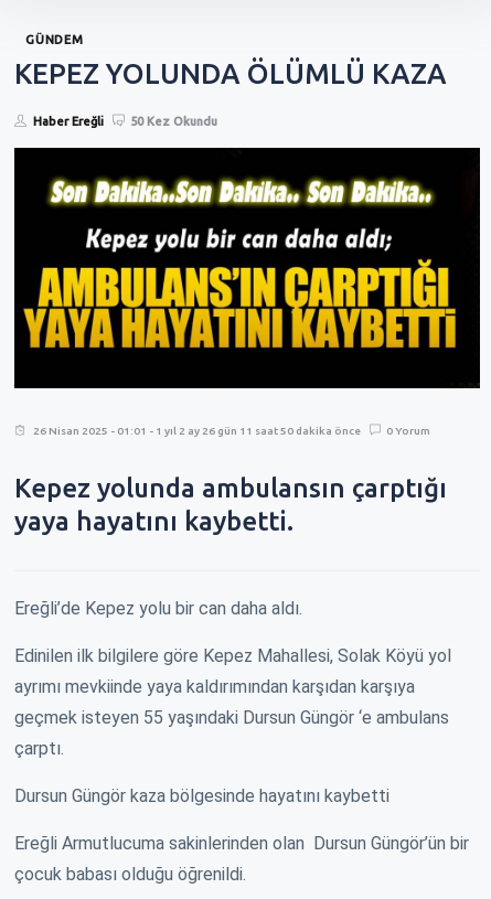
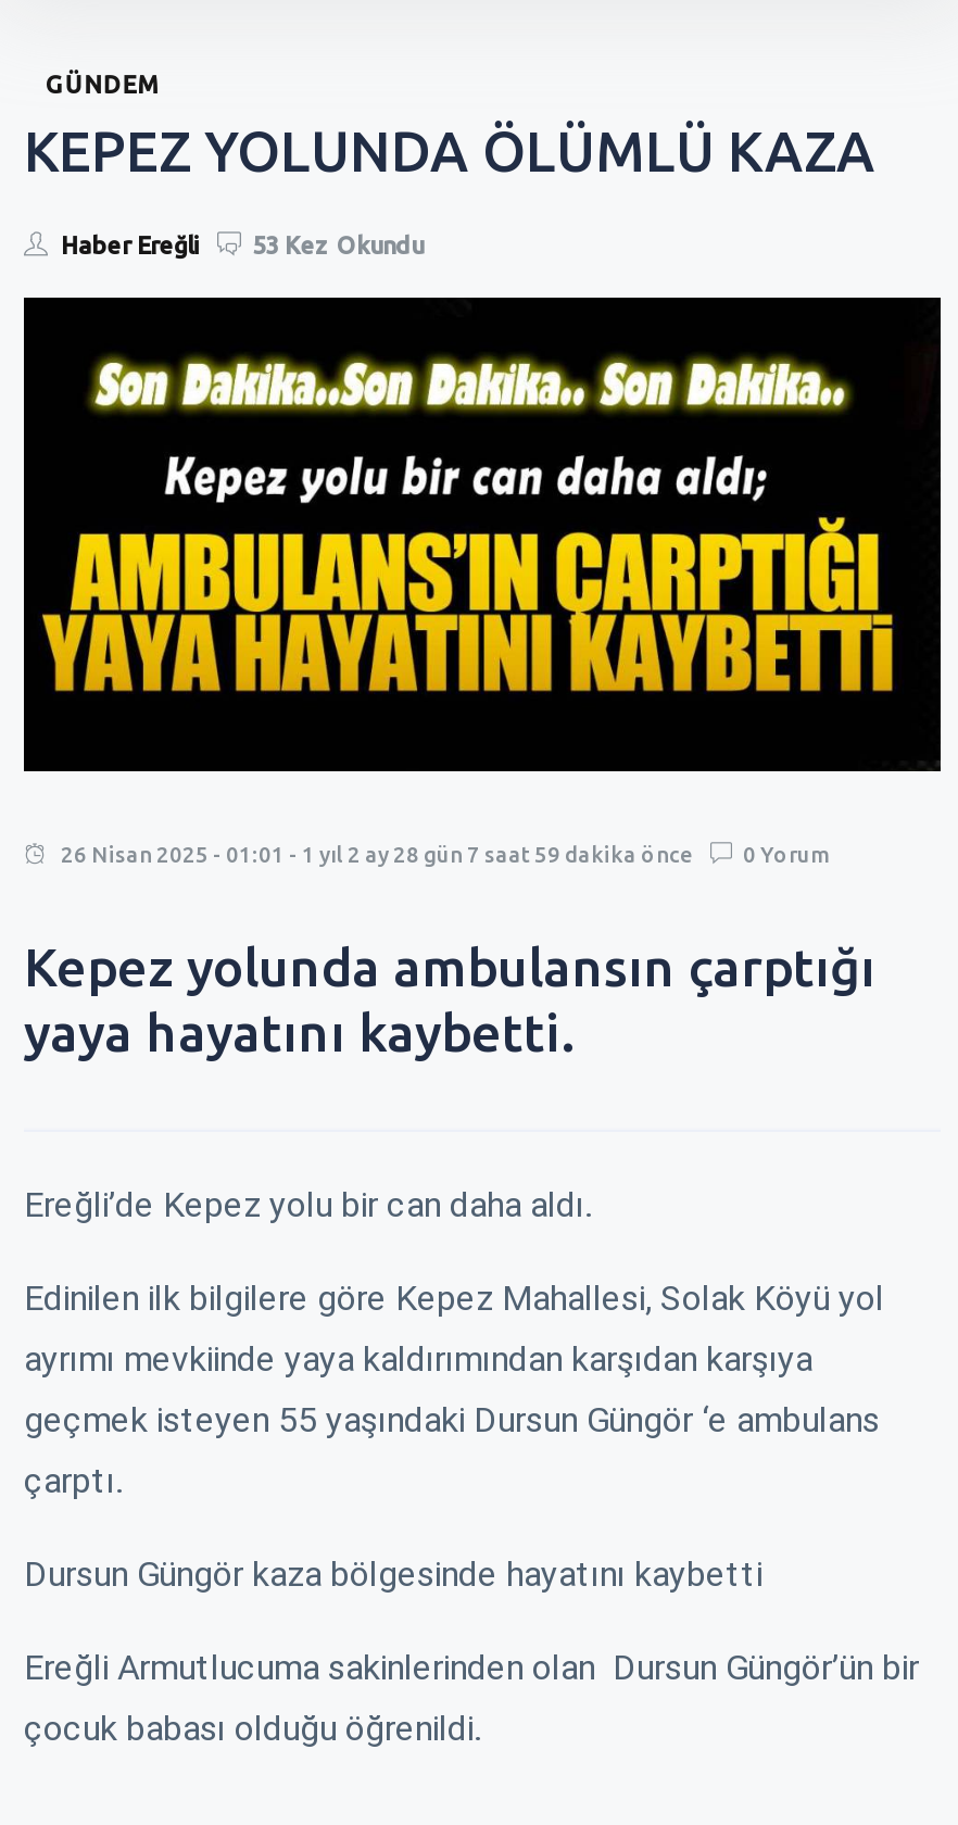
[33,115,217,128] Haber Ereğli 50 Kez Okundu -> [61,232,424,259] Haber Ereğli 53 Kez Okundu
[33,424,361,437] 26 Nisan 2025 - 01:01 - 1 yıl 2 ay 26 gün 11 saat 50 dakika önce -> [61,843,693,866] 26 Nisan 2025 - 01:01 - 1 yıl 2 ay 28 gün 7 saat 59 dakika önce

